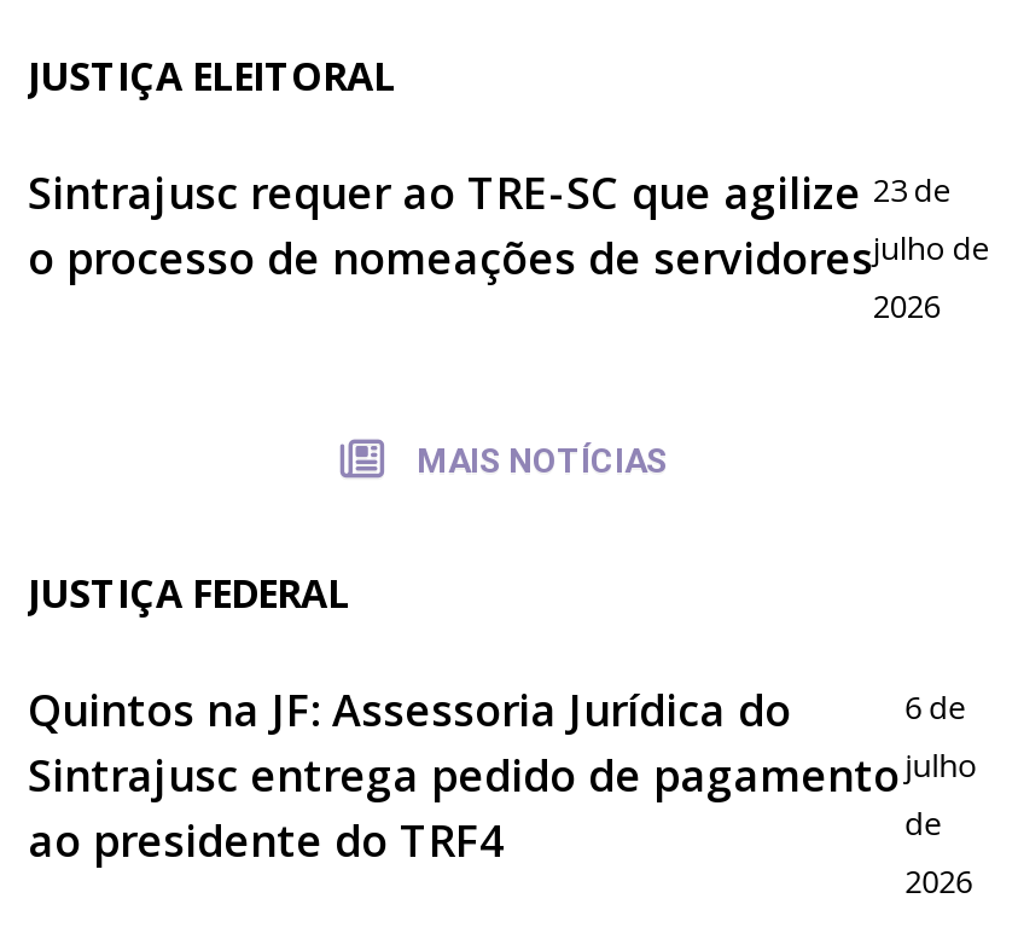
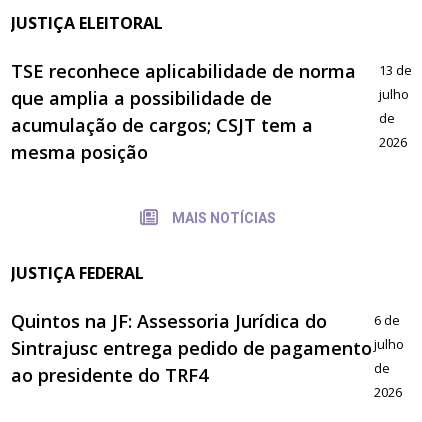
[28,163,873,286] Sintrajusc requer ao TRE-SC que agilize | o processo de nomeações de servidores -> [11,59,356,164] TSE reconhece aplicabilidade de norma | que amplia a possibilidade de | acumulação de cargos; CSJT tem a | mesma posição
[873,168,991,269] 23 de | julho de -> [379,61,412,127] 13 de | julho | de

